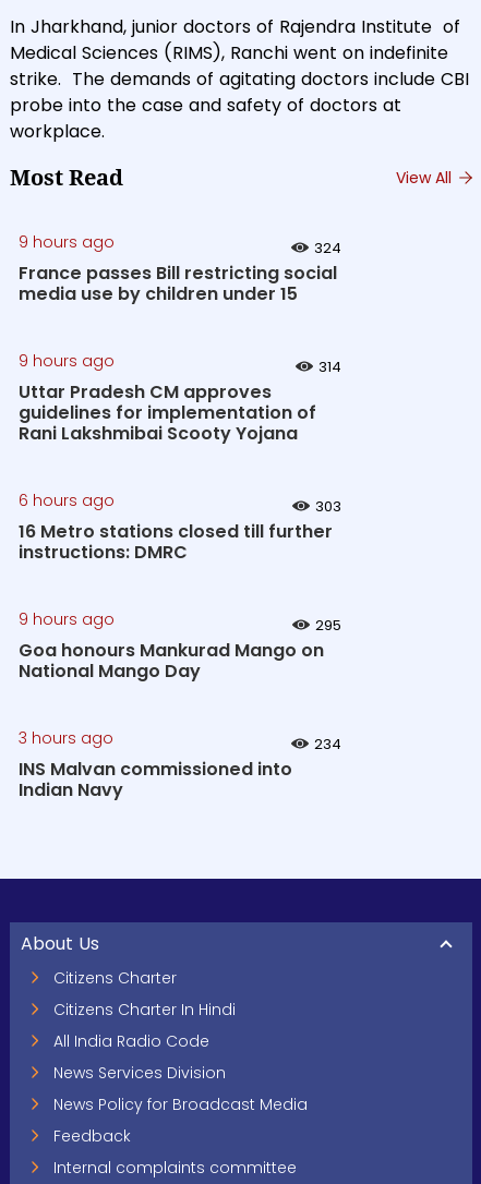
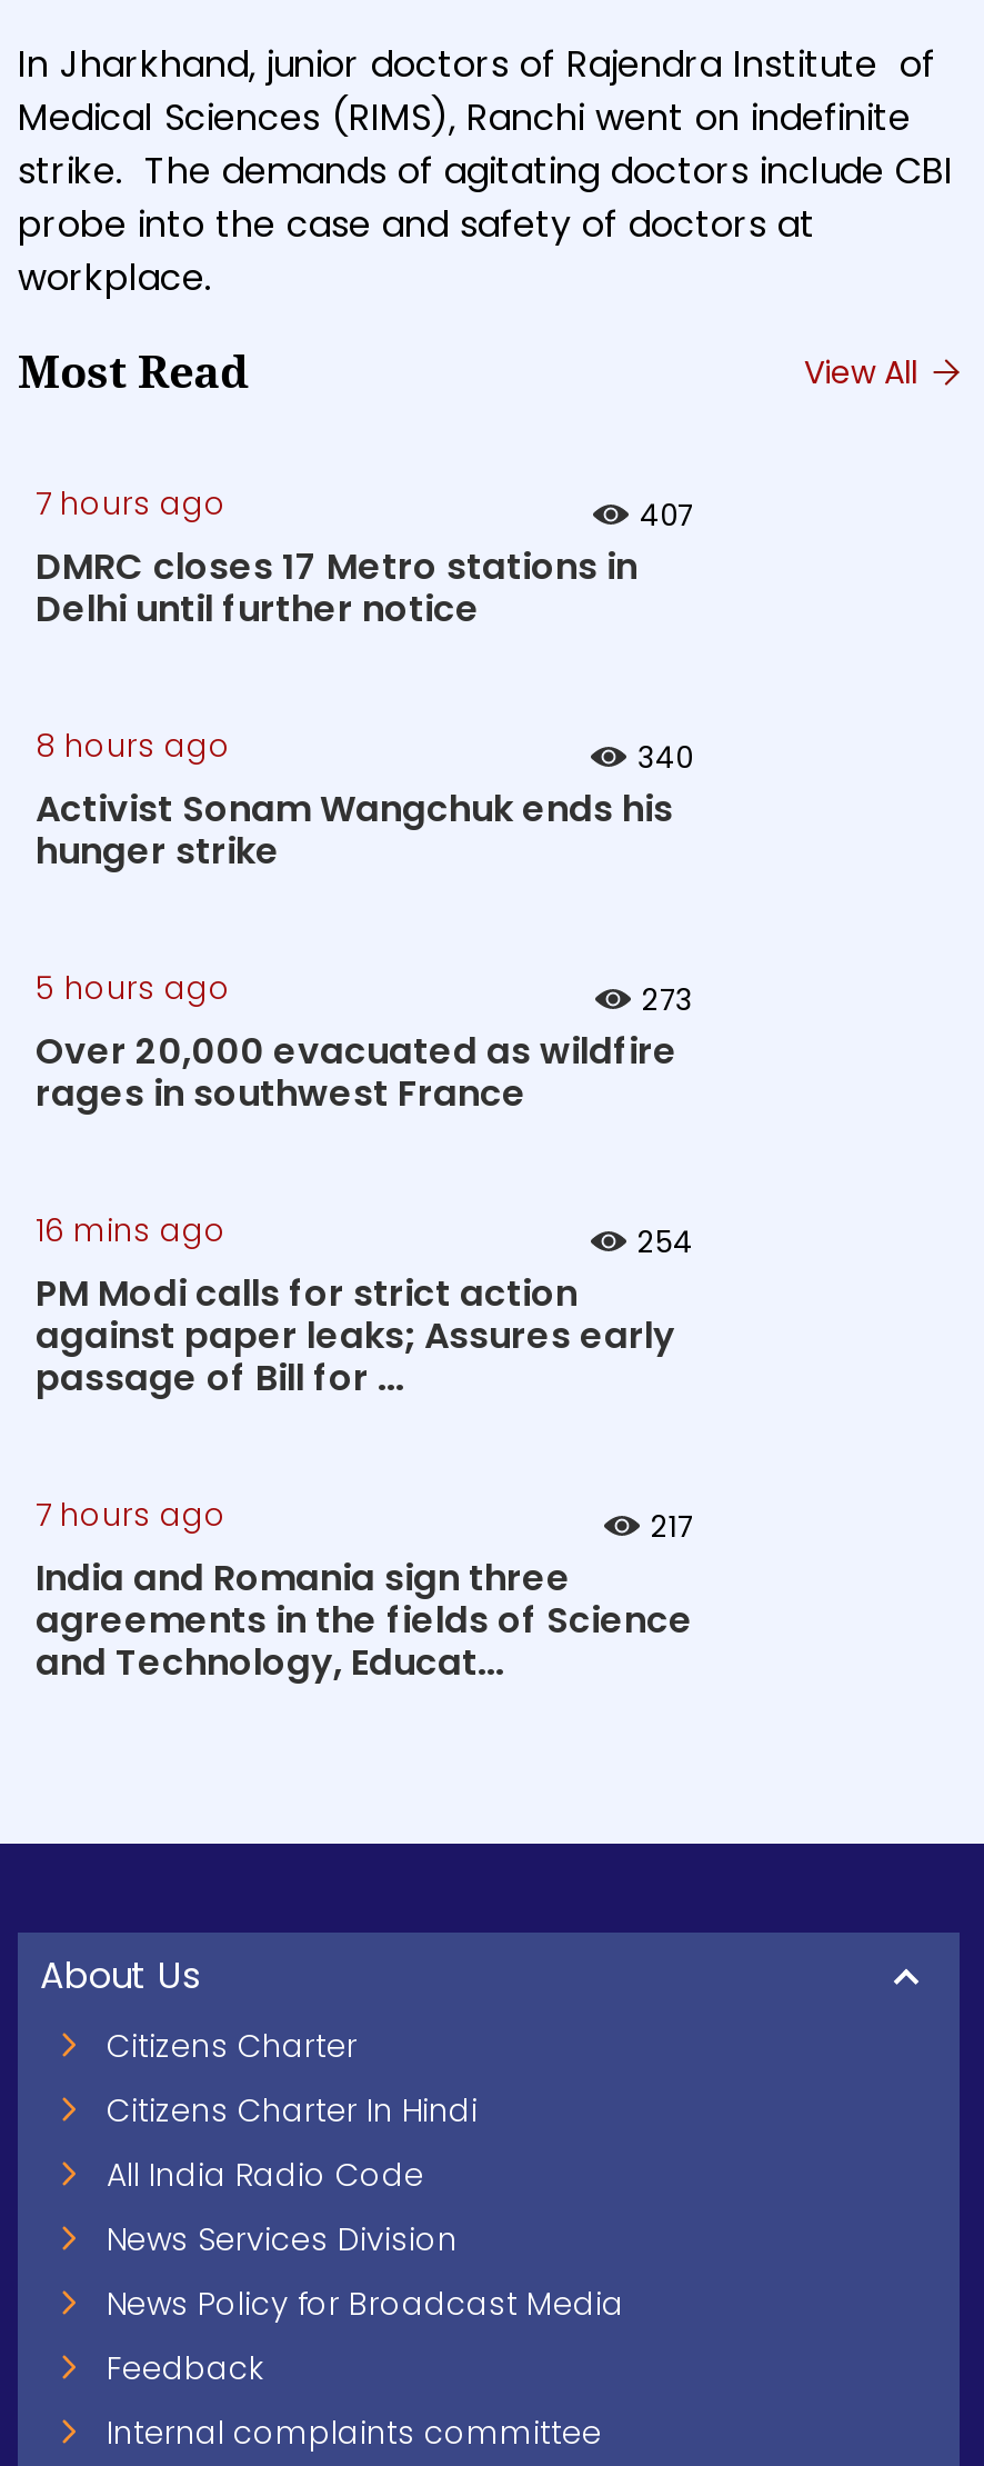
[19,231,341,306] 9 hours ago | 324 | France passes Bill restricting social | media use by children under 15 -> [36,481,693,635] 7 hours ago | 407 | DMRC closes 17 Metro stations in | Delhi until further notice
[19,350,341,446] 9 hours ago | 314 | Uttar Pradesh CM approves | guidelines for implementation of | Rani Lakshmibai Scooty Yojana -> [36,723,693,877] 8 hours ago | 340 | Activist Sonam Wangchuk ends his | hunger strike
[19,490,341,565] 6 hours ago | 303 | 16 Metro stations closed till further | instructions: DMRC -> [36,966,693,1119] 5 hours ago | 273 | Over 20,000 evacuated as wildfire | rages in southwest France
[19,608,341,684] 9 hours ago | 295 | Goa honours Mankurad Mango on | National Mango Day -> [36,1208,693,1404] 16 mins ago | 254 | PM Modi calls for strict action | against paper leaks; Assures early | passage of Bill for ...
[19,727,341,802] 3 hours ago | 234 | INS Malvan commissioned into | Indian Navy -> [36,1492,693,1688] 7 hours ago | 217 | India and Romania sign three | agreements in the fields of Science | and Technology, Educat...

